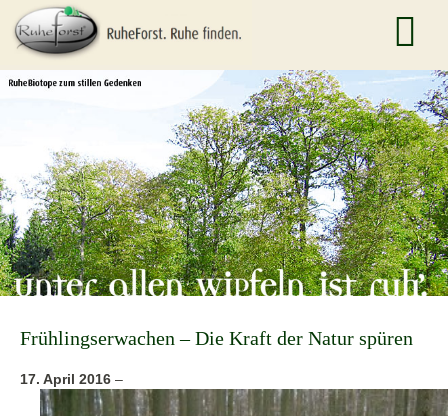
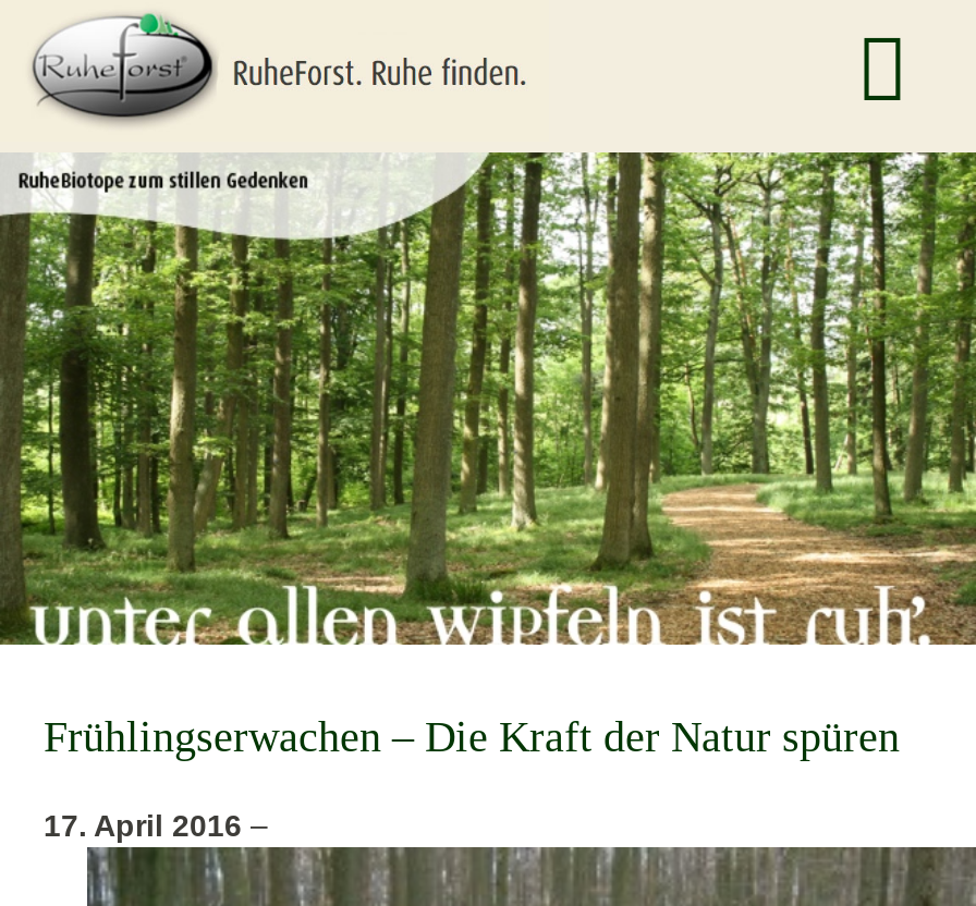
[3,70,445,296] [image] -> [7,150,969,645] [image]

